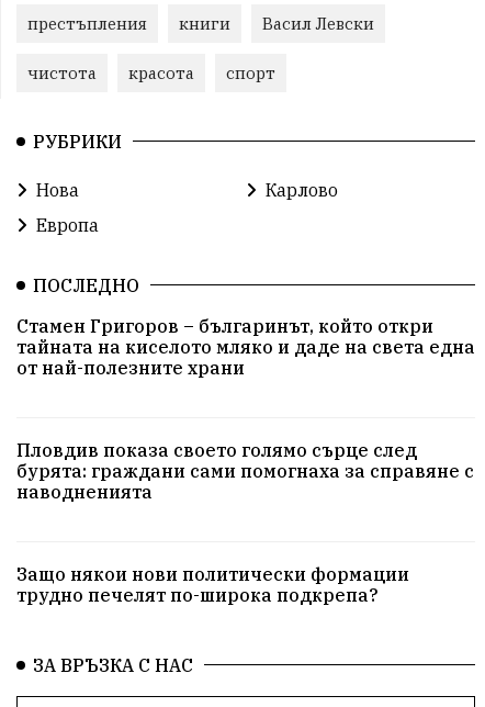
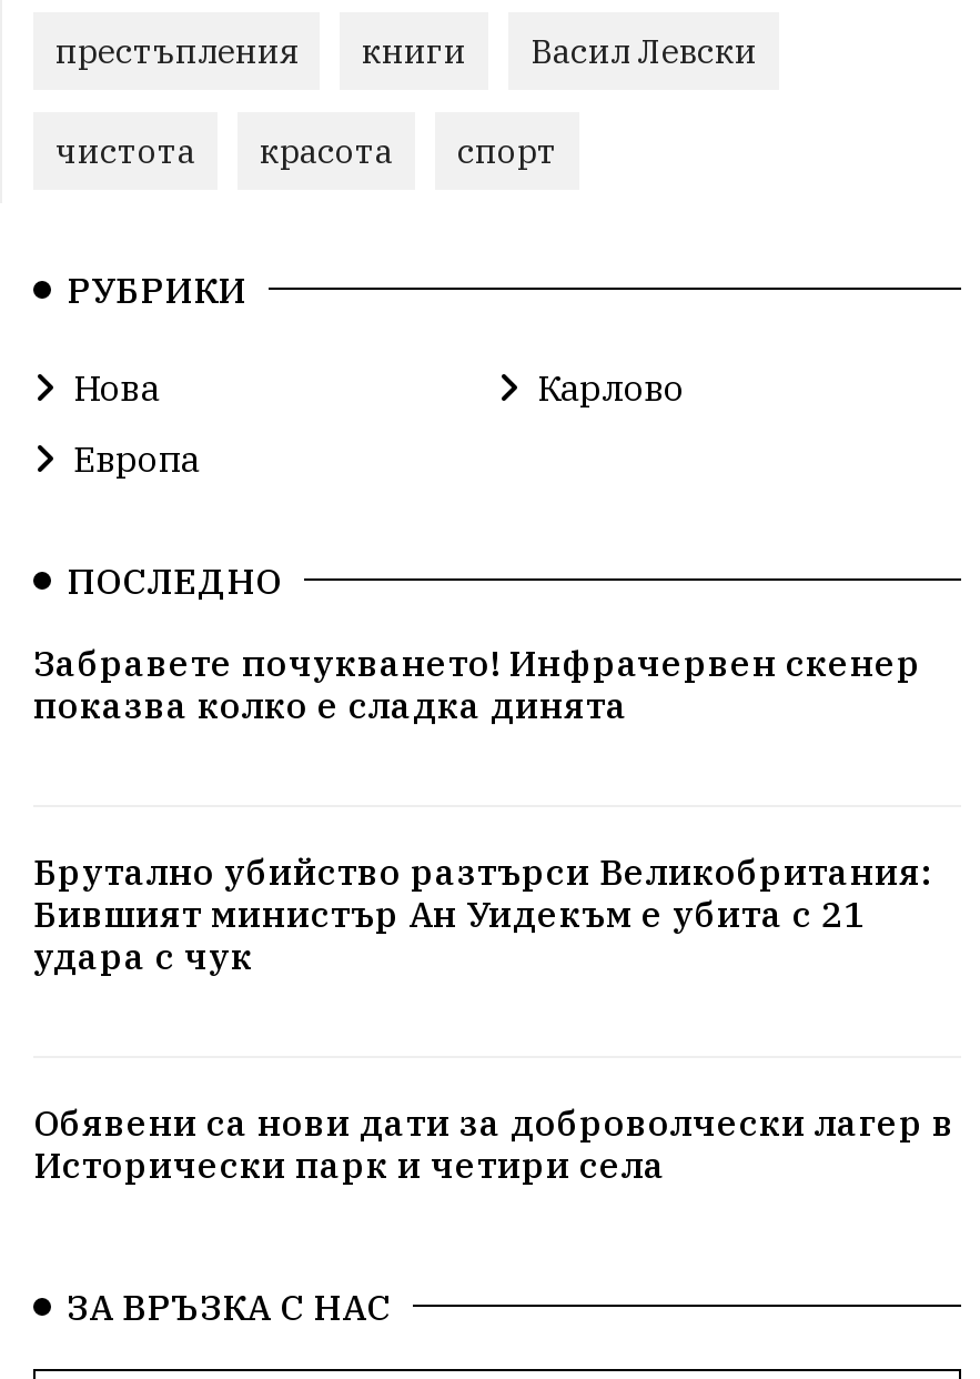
[16,315,475,378] Стамен Григоров – българинът, който откри | тайната на киселото мляко и даде на света една | от най-полезните храни -> [33,640,921,727] Забравете почукването! Инфрачервен скенер | показва колко е сладка динята
[16,439,474,502] Пловдив показа своето голямо сърце след | бурята: граждани сами помогнаха за справяне с | наводненията -> [33,849,930,978] Брутално убийство разтърси Великобритания: | Бившият министър Ан Уидекъм е убита с 21 | удара с чук
[16,563,409,606] Защо някои нови политически формации | трудно печелят по-широка подкрепа? -> [33,1100,954,1186] Обявени са нови дати за доброволчески лагер в | Исторически парк и четири села

